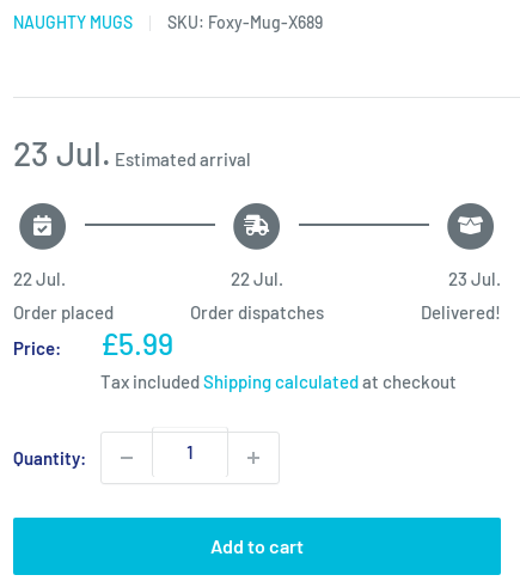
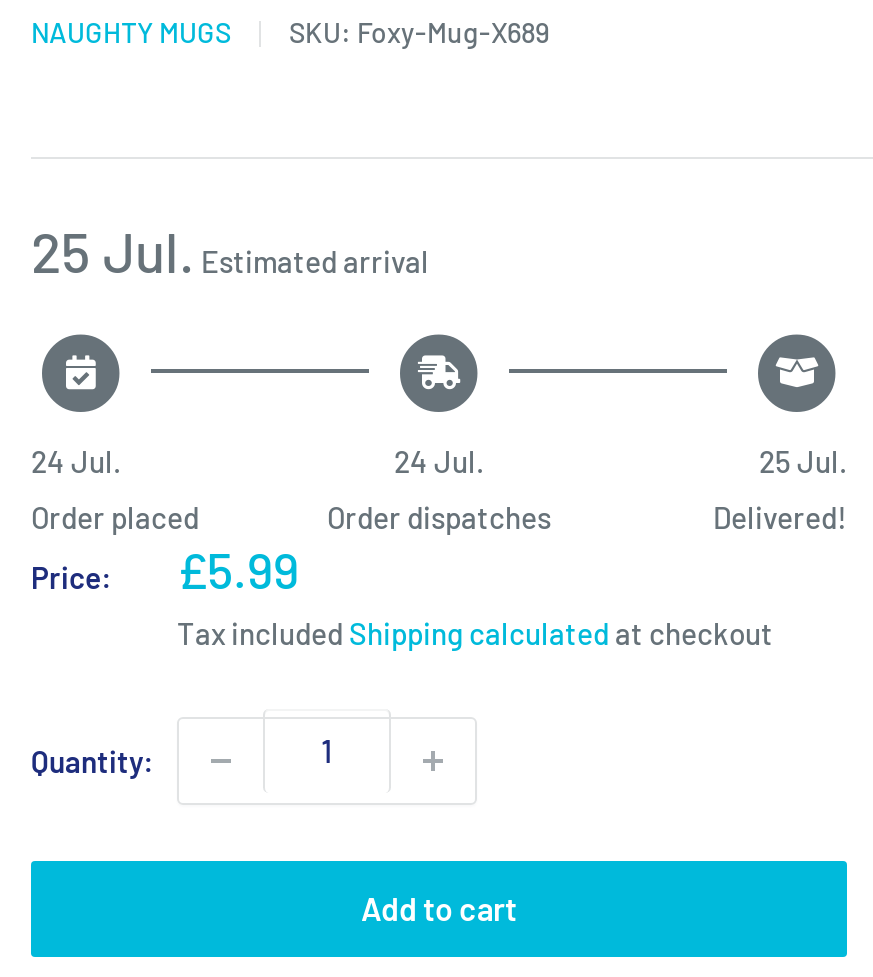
[13,133,251,173] 23 Jul. Estimated arrival -> [31,217,429,285] 25 Jul. Estimated arrival
[13,268,66,289] 22 Jul. -> [31,443,121,479] 24 Jul.
[231,268,283,289] 22 Jul. -> [394,443,484,479] 24 Jul.
[448,268,501,289] 23 Jul. -> [759,443,847,479] 25 Jul.

